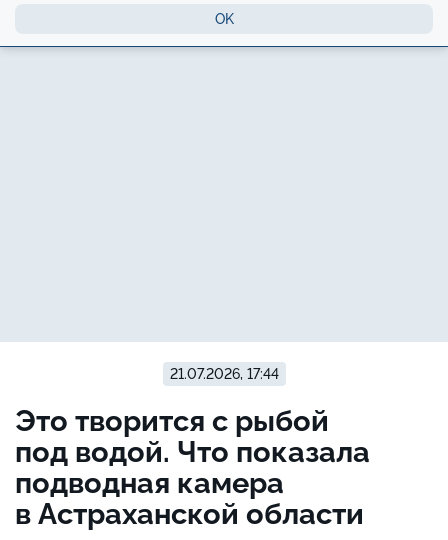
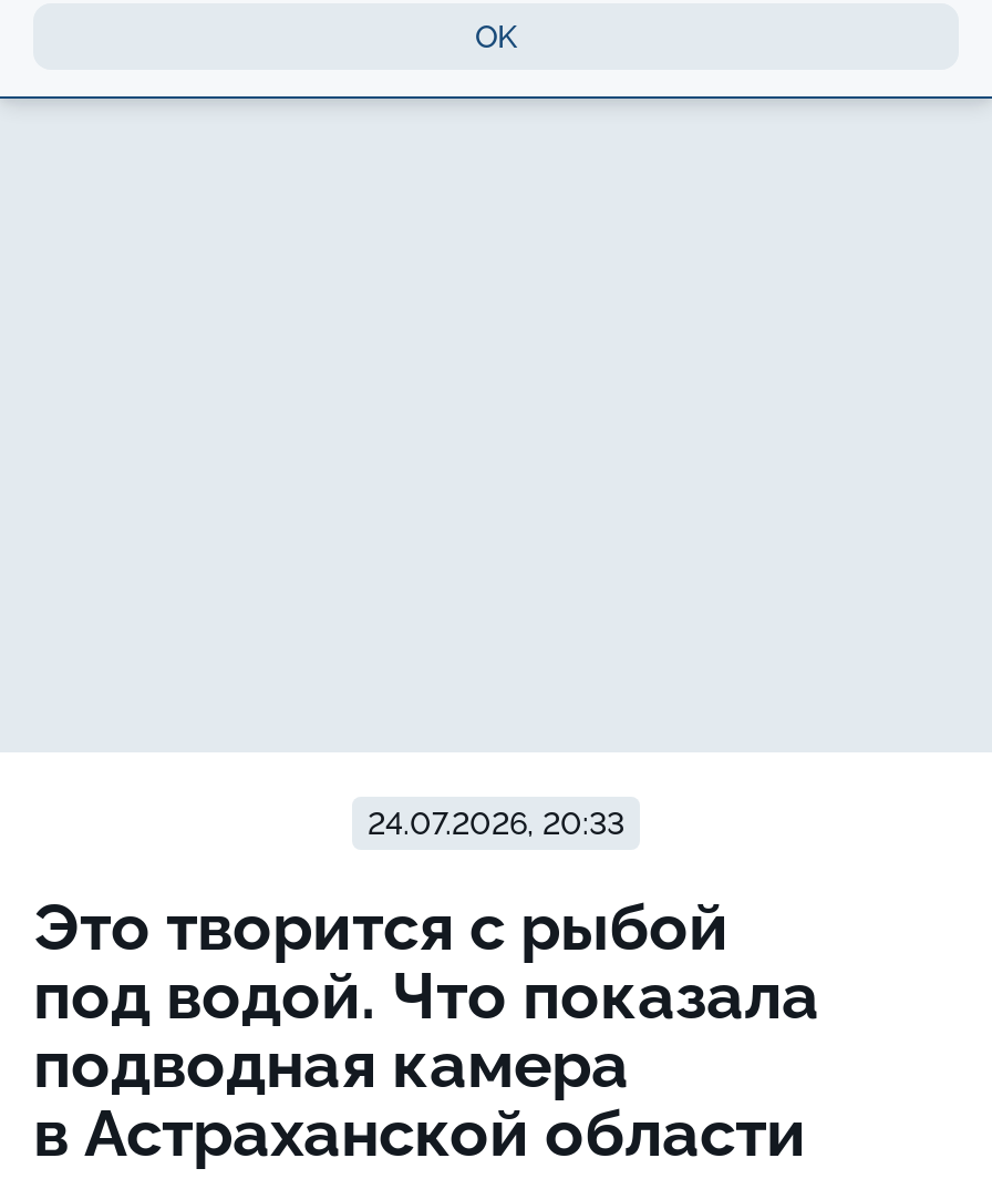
[169,366,278,382] 21.07.2026, 17:44 -> [368,806,624,841] 24.07.2026, 20:33

